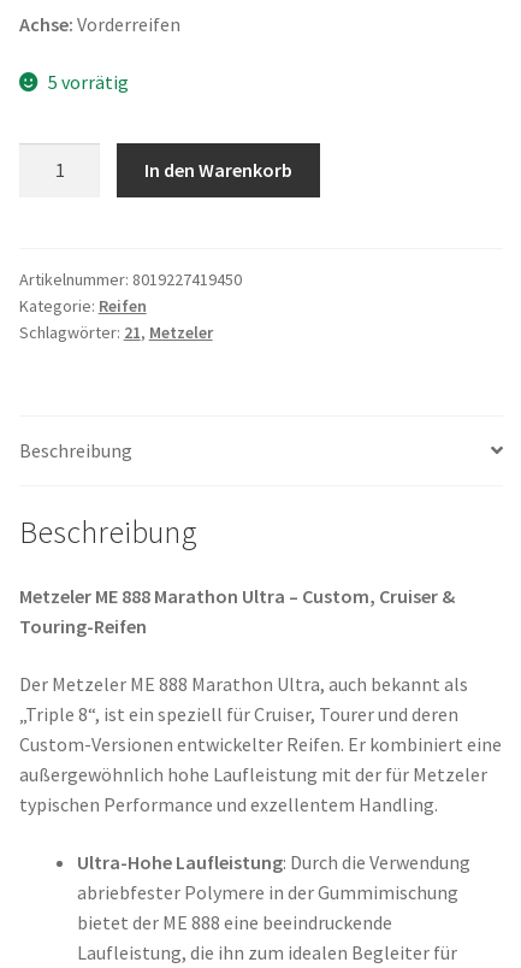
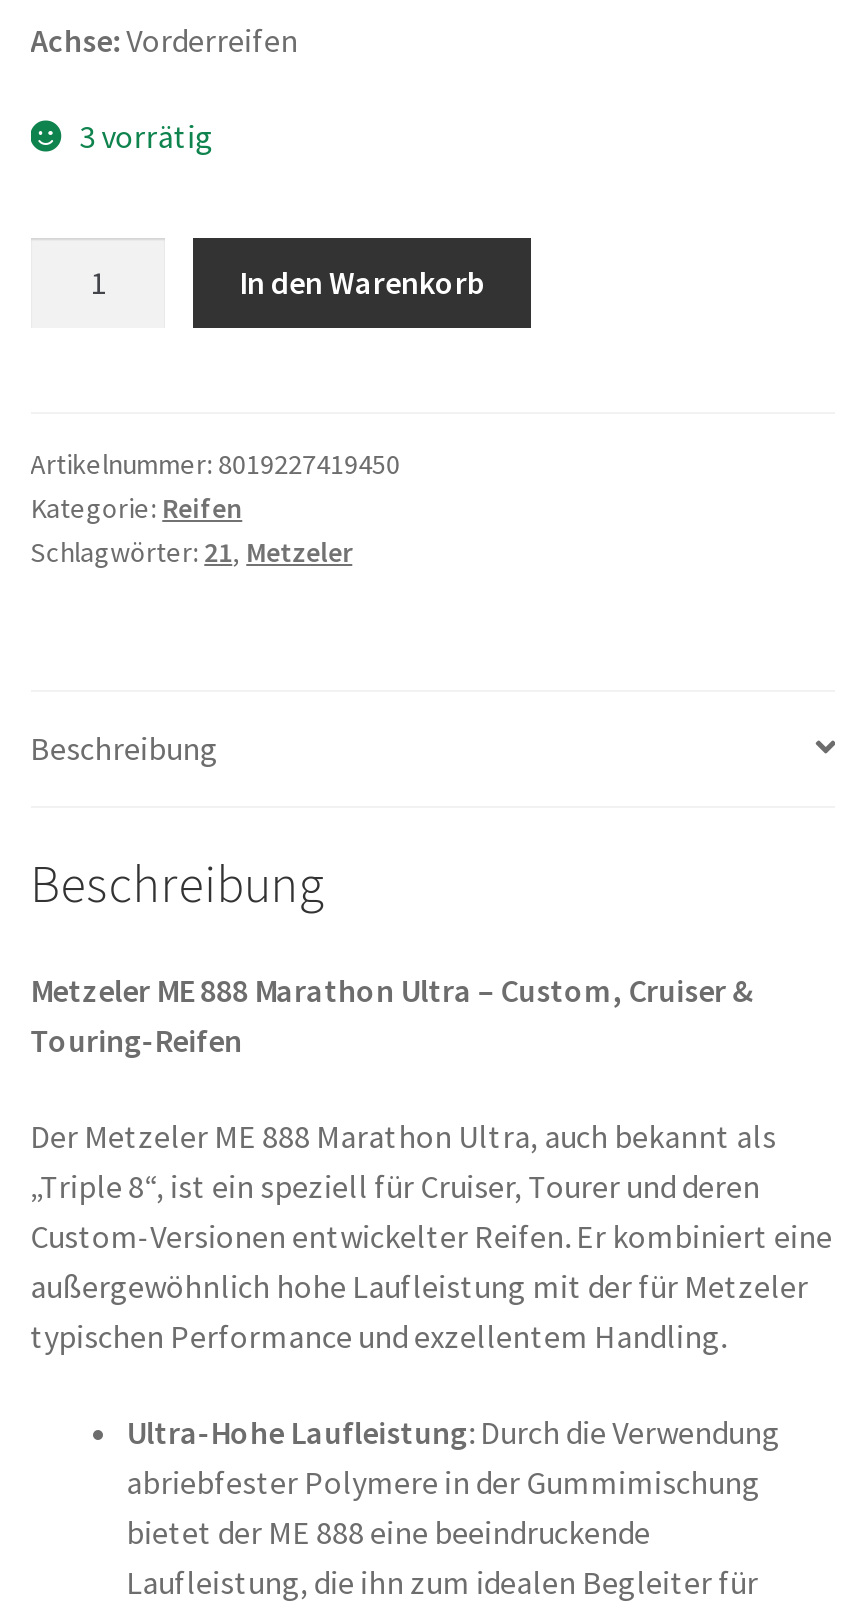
[48,70,129,94] 5 vorrätig -> [80,116,214,156] 3 vorrätig

